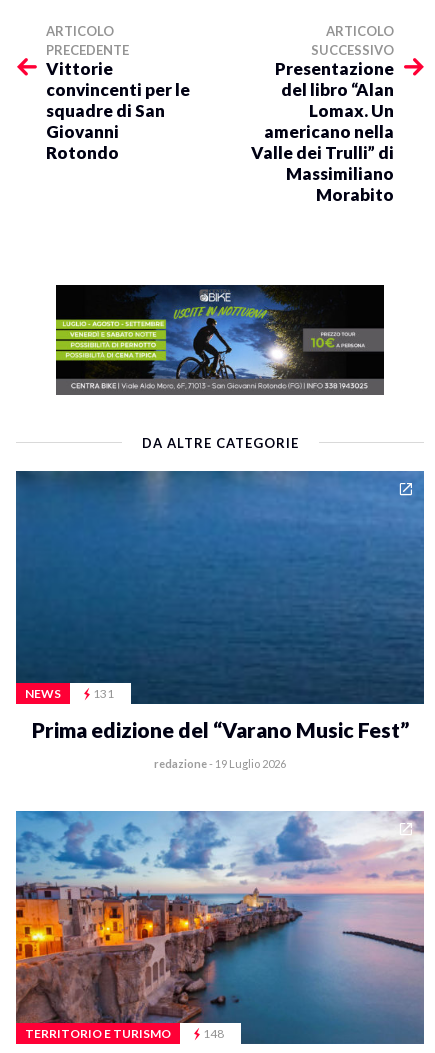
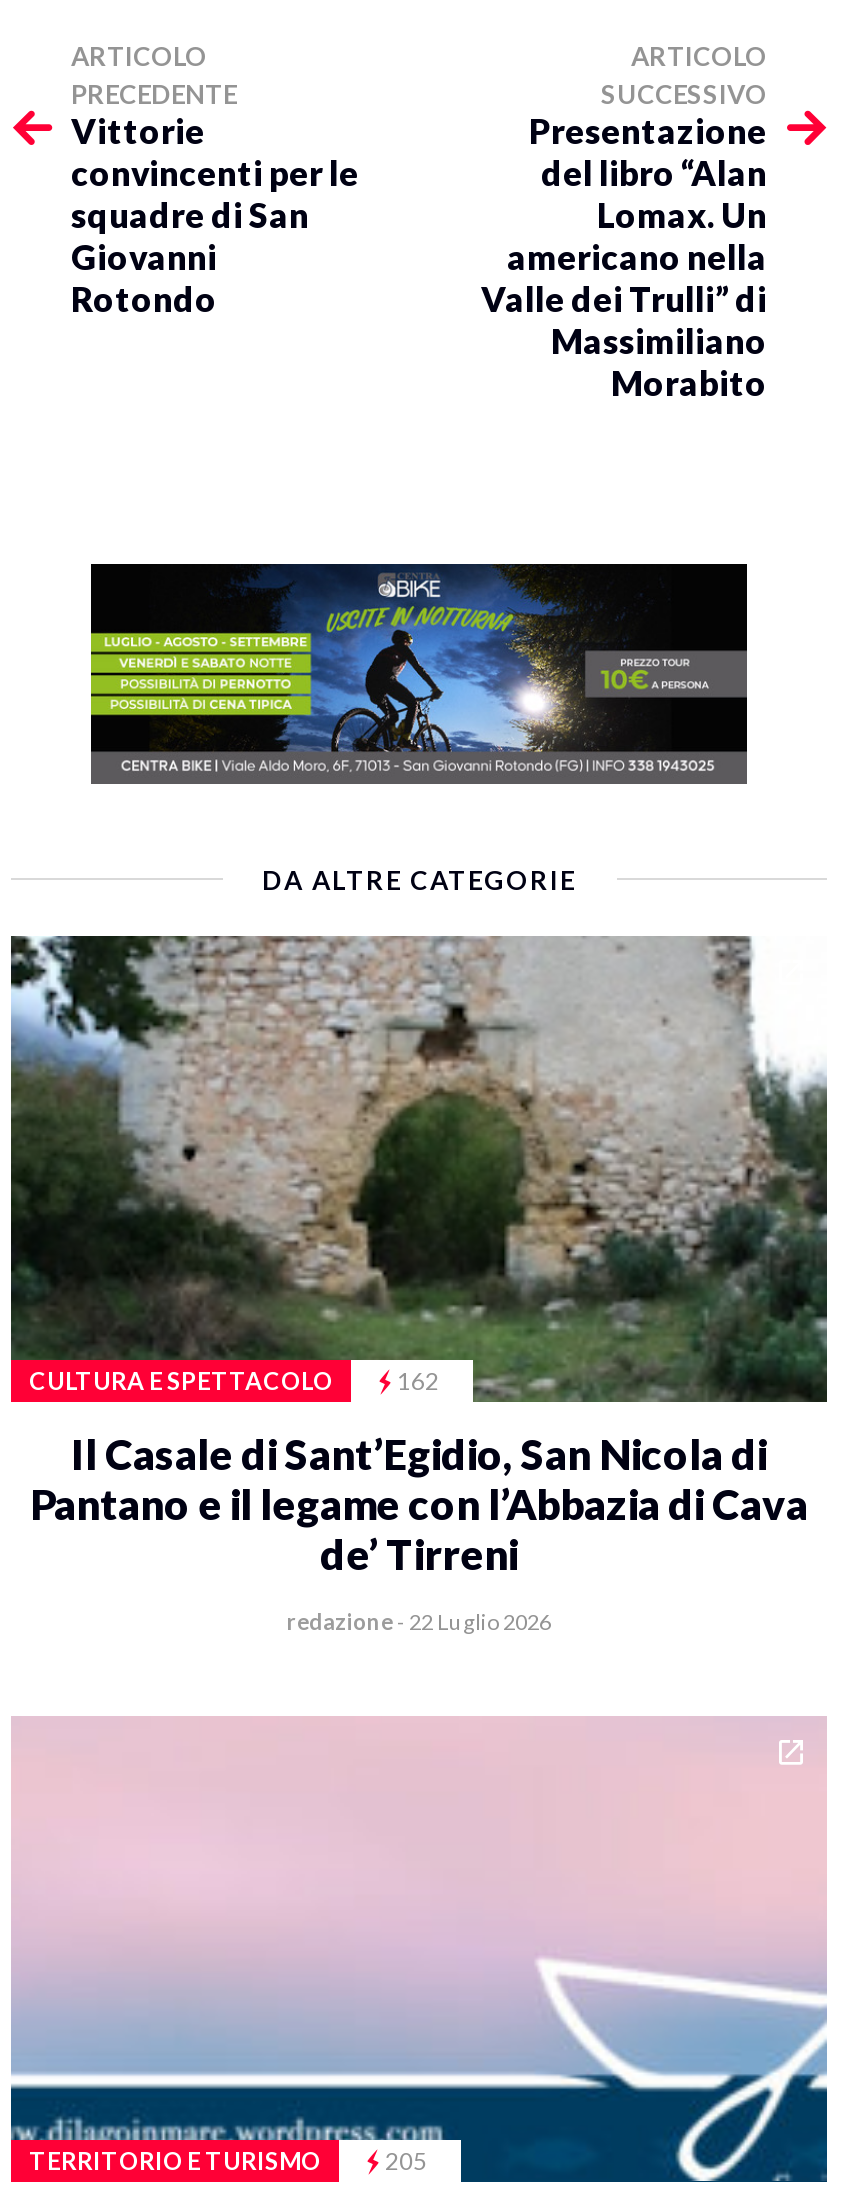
[16,470,425,701] [image] | NEWS | 131 -> [9,934,829,1402] [image] | CULTURA E SPETTACOLO | 162
[31,717,408,742] Prima edizione del “Varano Music Fest” -> [30,1427,808,1577] Il Casale di Sant’Egidio, San Nicola di | Pantano e il legame con l’Abbazia di Cava | de’ Tirreni
[154,757,286,770] redazione - 19 Luglio 2026 -> [287,1607,551,1633] redazione - 22 Luglio 2026
[15,810,425,1044] [image] | 148 -> [9,1716,829,2182] [image] | 205

